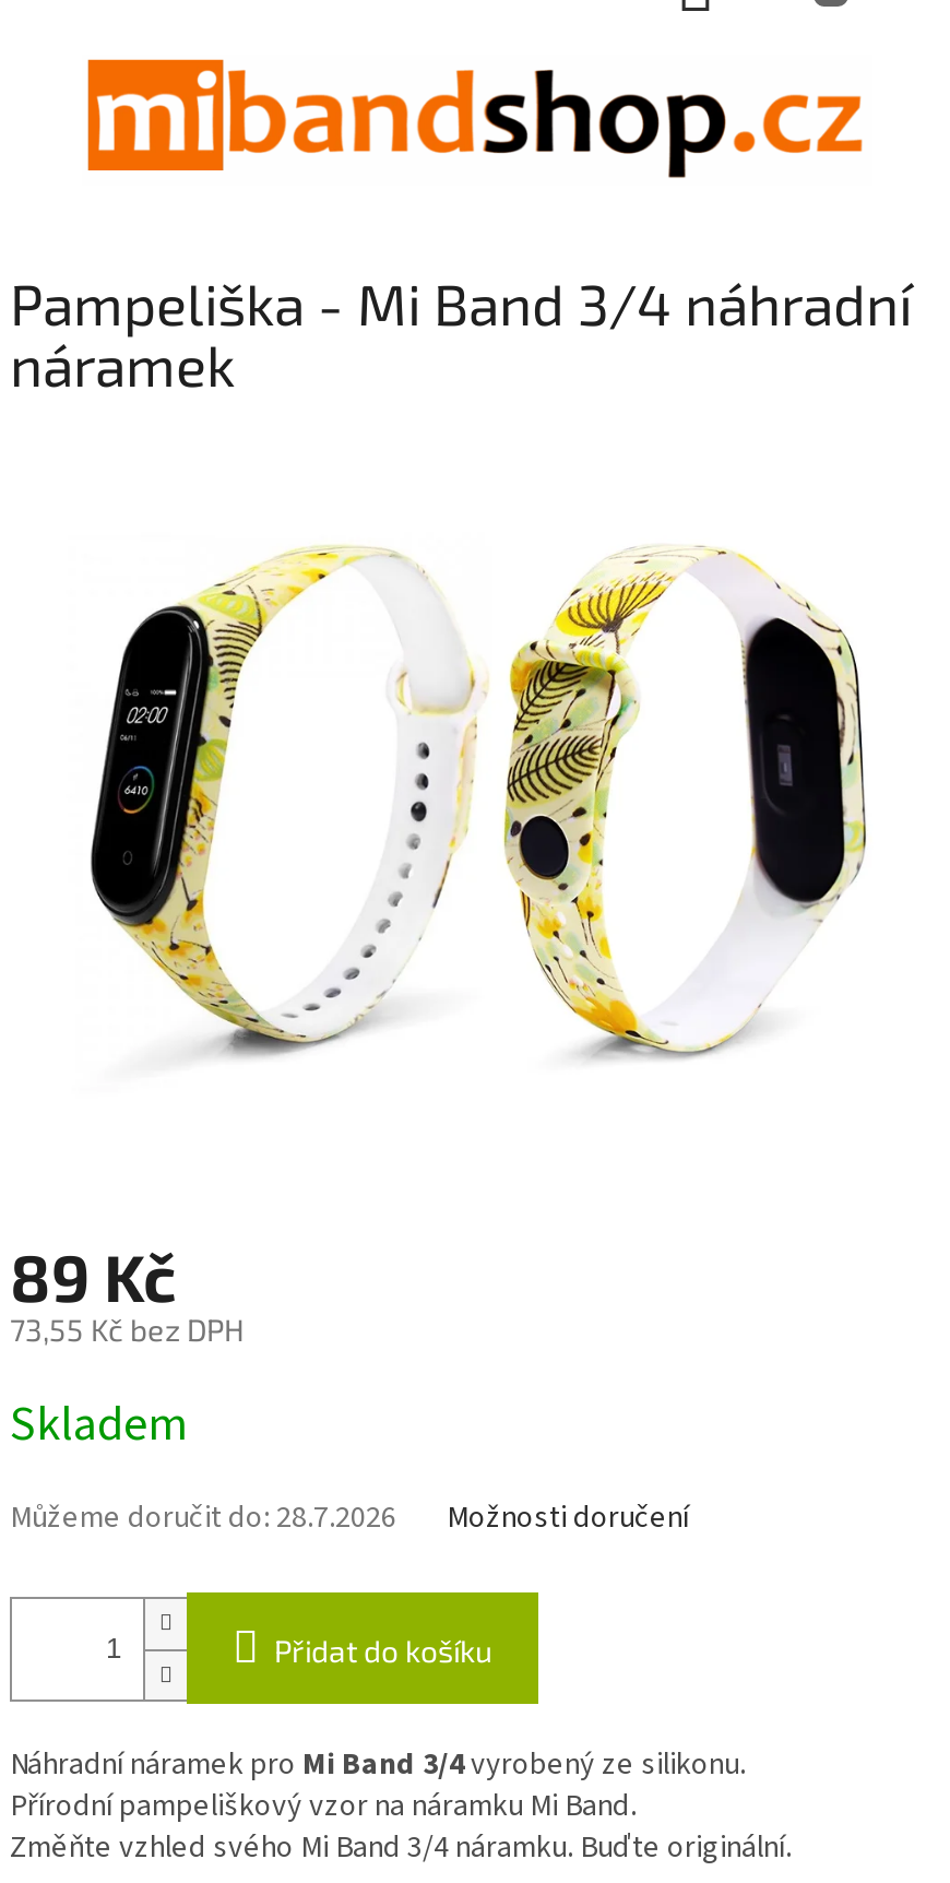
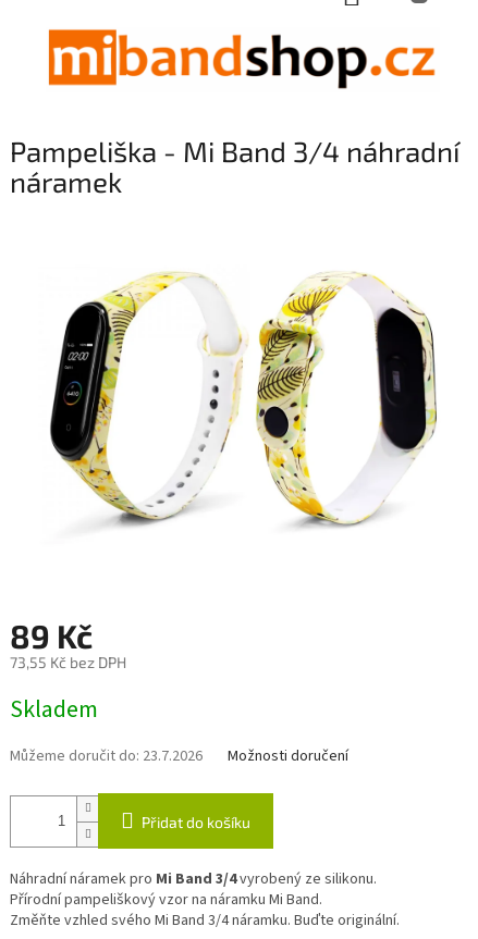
[10,1497,396,1540] Můžeme doručit do: 28.7.2026 -> [10,745,203,767] Můžeme doručit do: 23.7.2026

